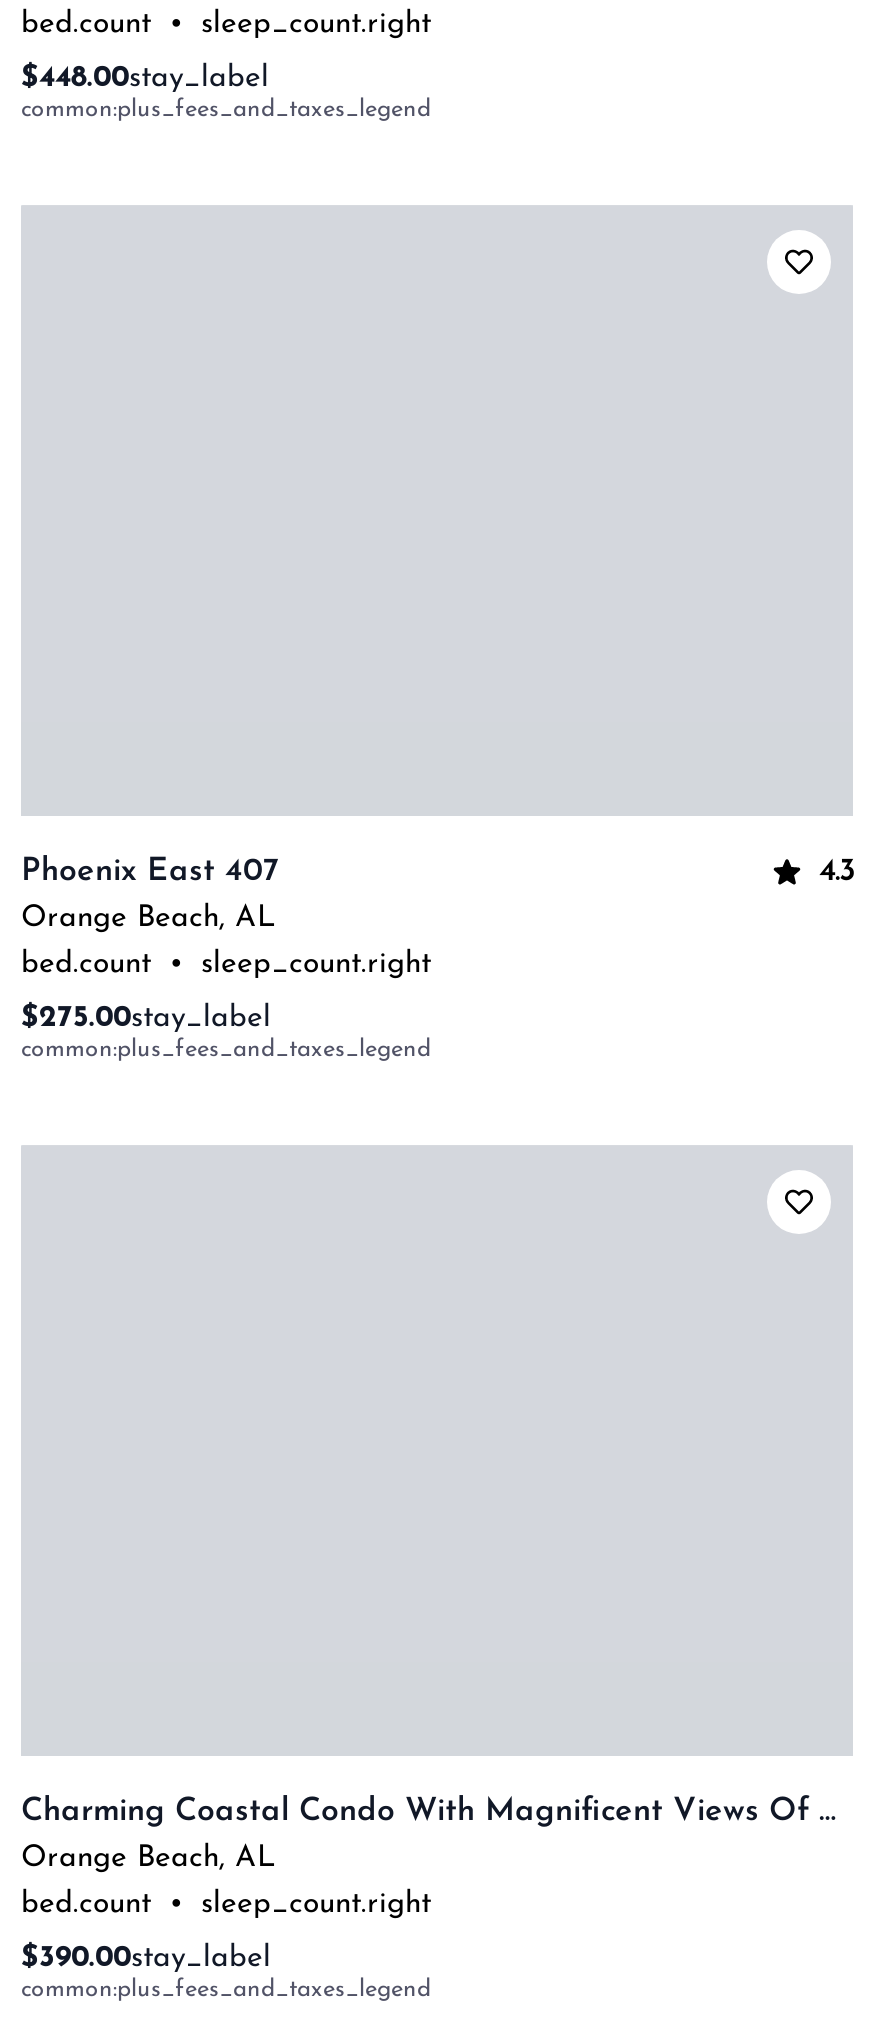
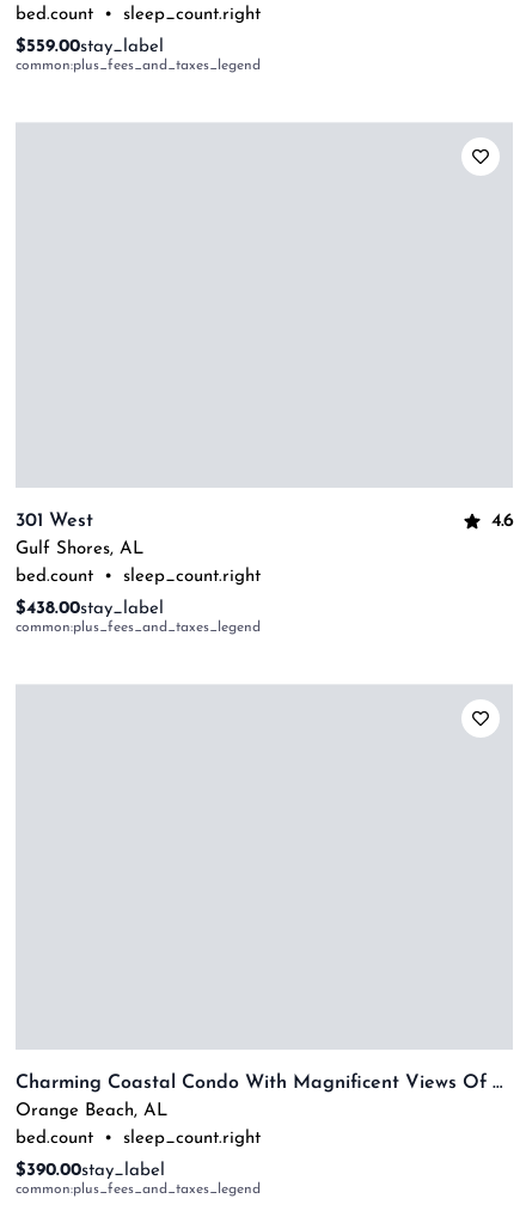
[21,64,269,94] $448.00stay_label -> [16,38,164,56] $559.00stay_label
[21,855,853,888] Phoenix East 407 | 4.3 -> [16,511,513,531] 301 West | 4.6
[21,904,275,934] Orange Beach, AL -> [16,540,143,558] Gulf Shores, AL
[21,1004,271,1034] $275.00stay_label -> [16,600,164,618] $438.00stay_label

